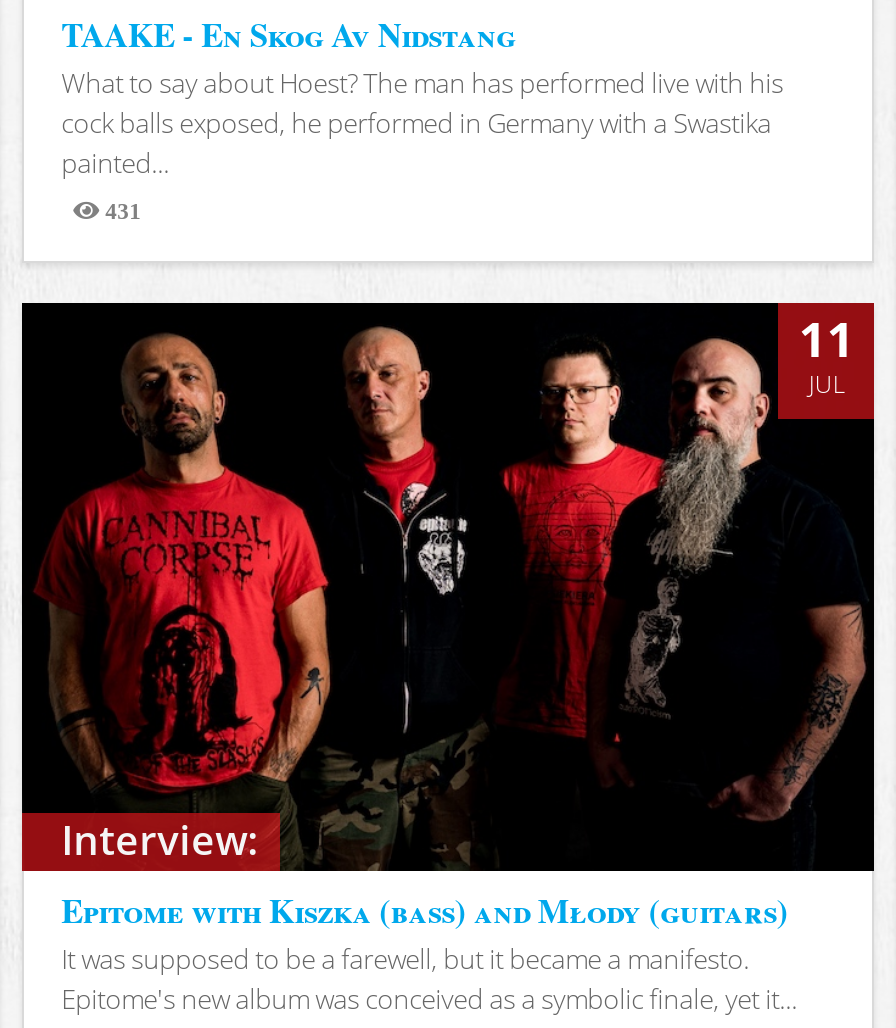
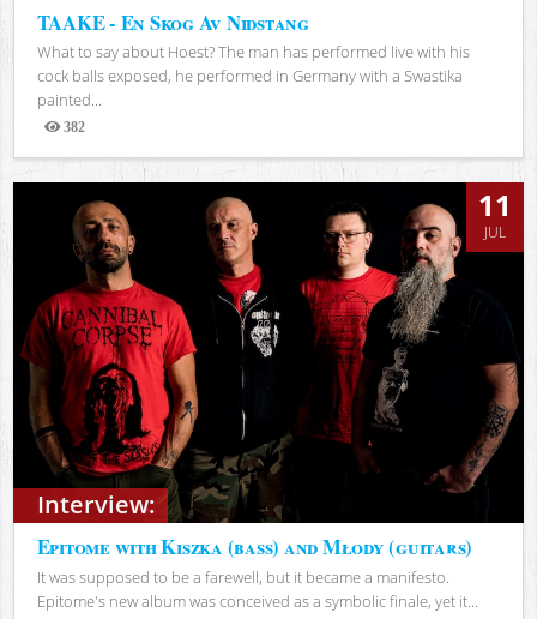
[99,198,141,220] 431 -> [60,120,85,134] 382

